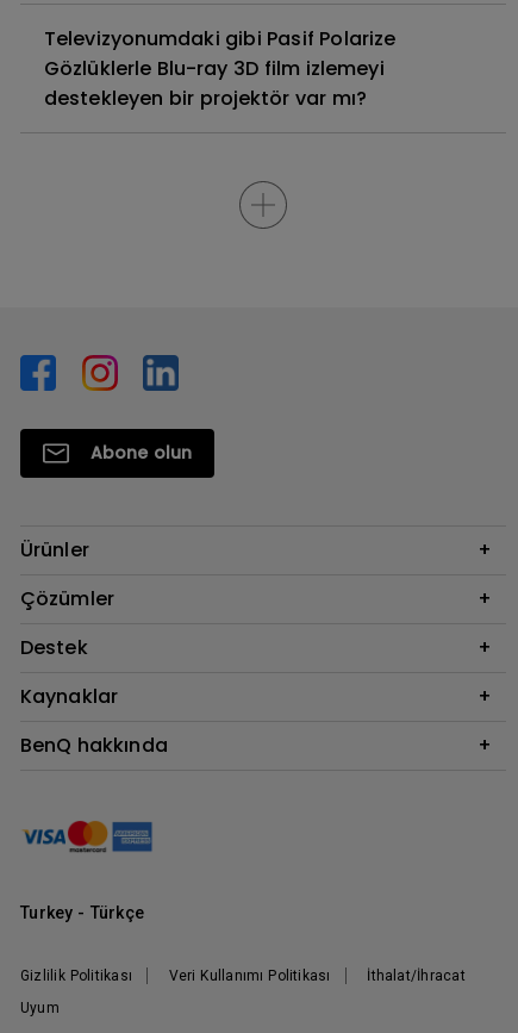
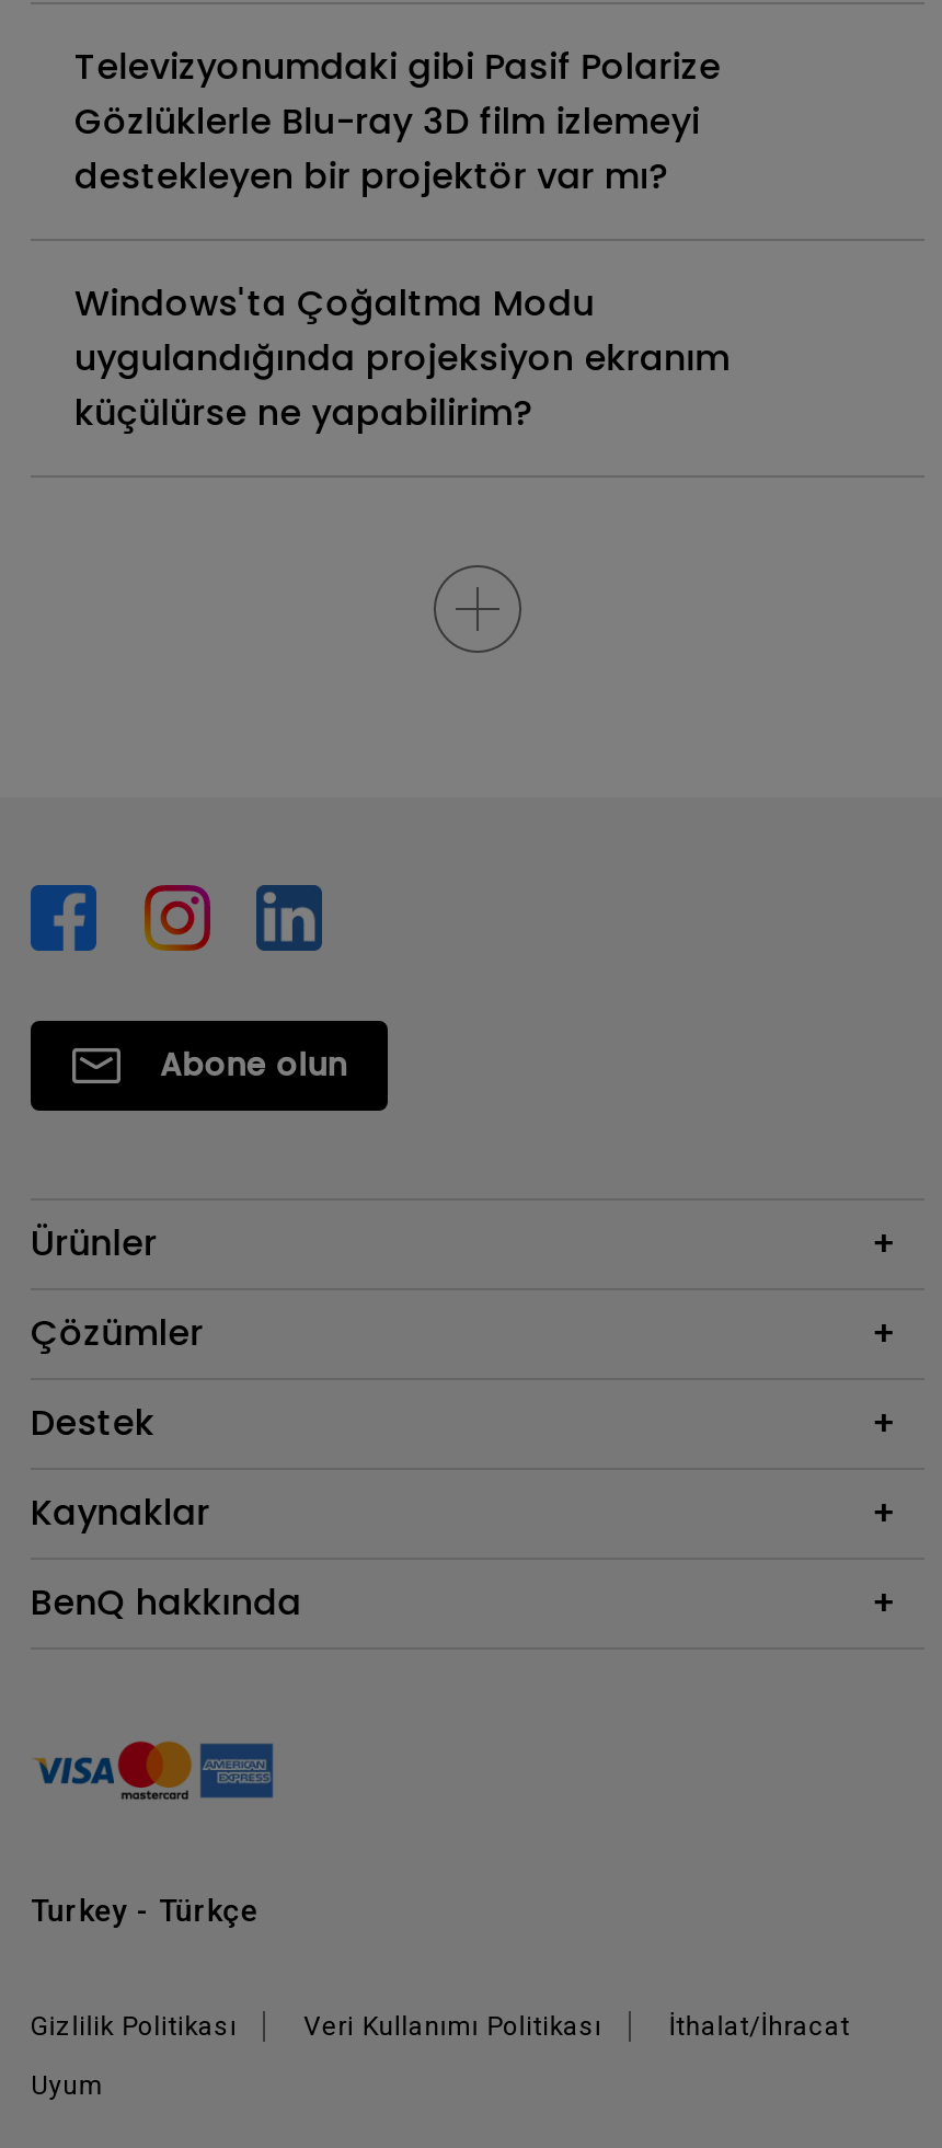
none -> [74,278,730,438] Windows'ta Çoğaltma Modu | uygulandığında projeksiyon ekranım | küçülürse ne yapabilirim?

